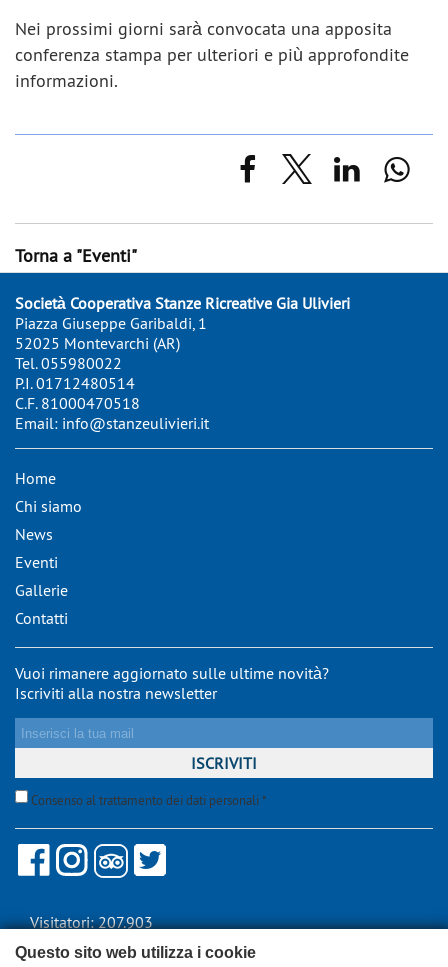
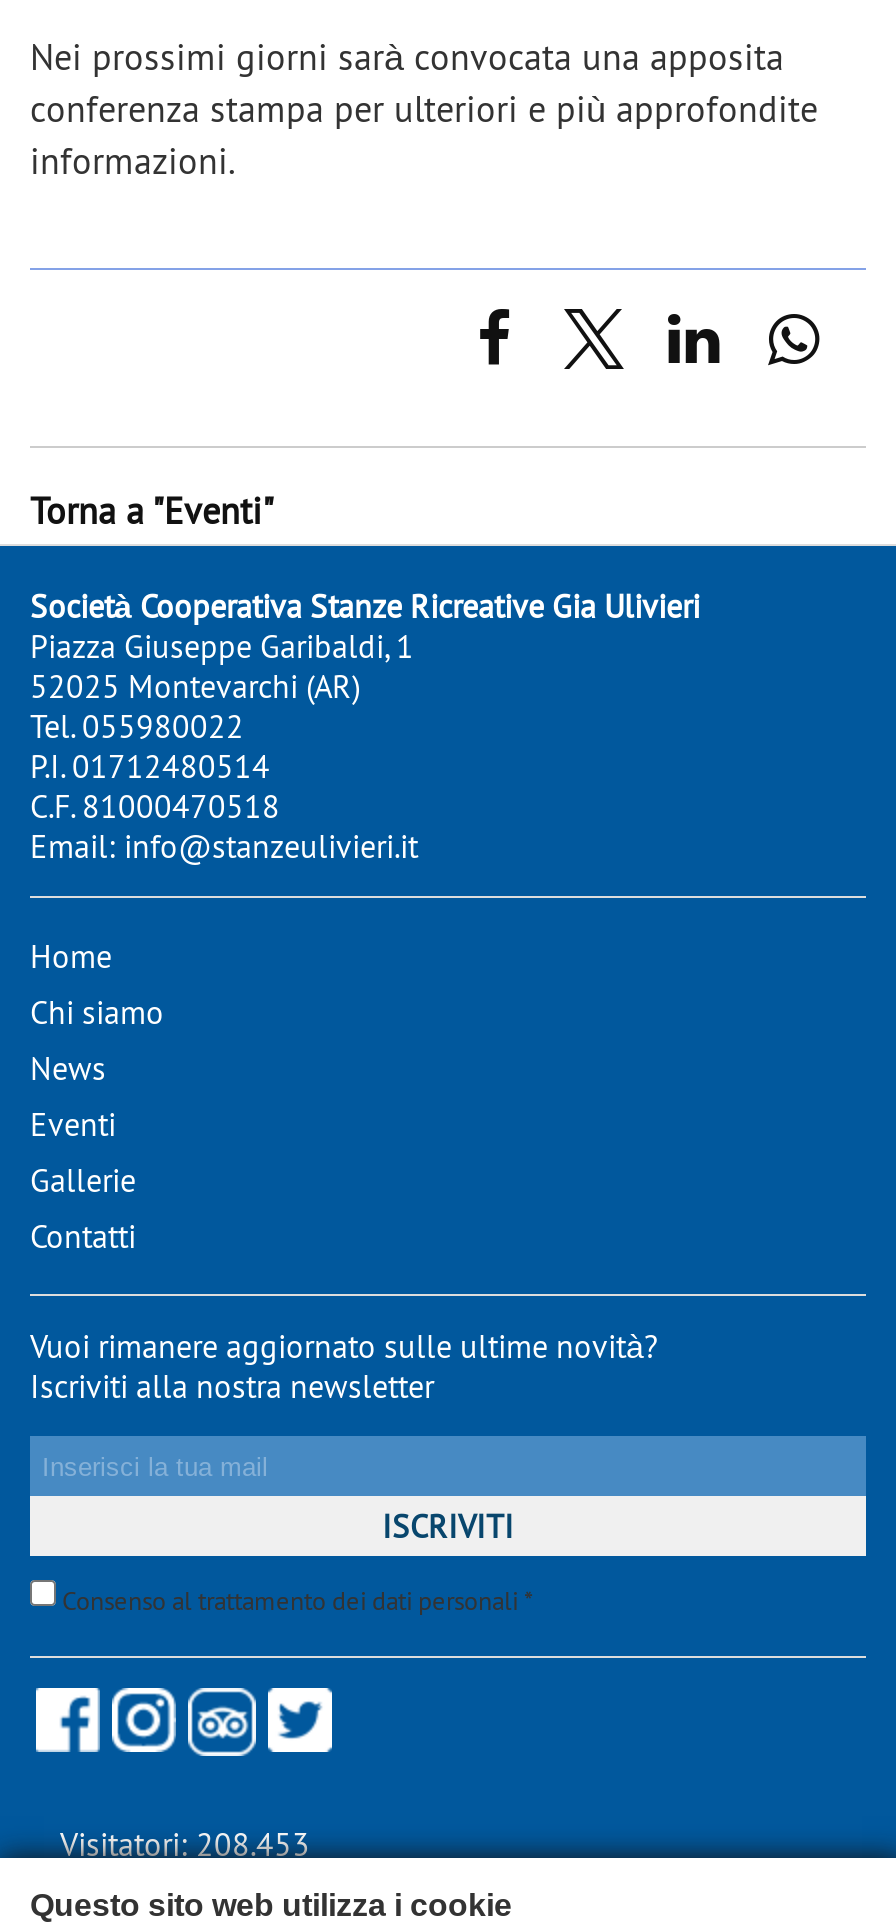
[30,912,153,932] Visitatori: 207.903 -> [60,1824,310,1864] Visitatori: 208.453

